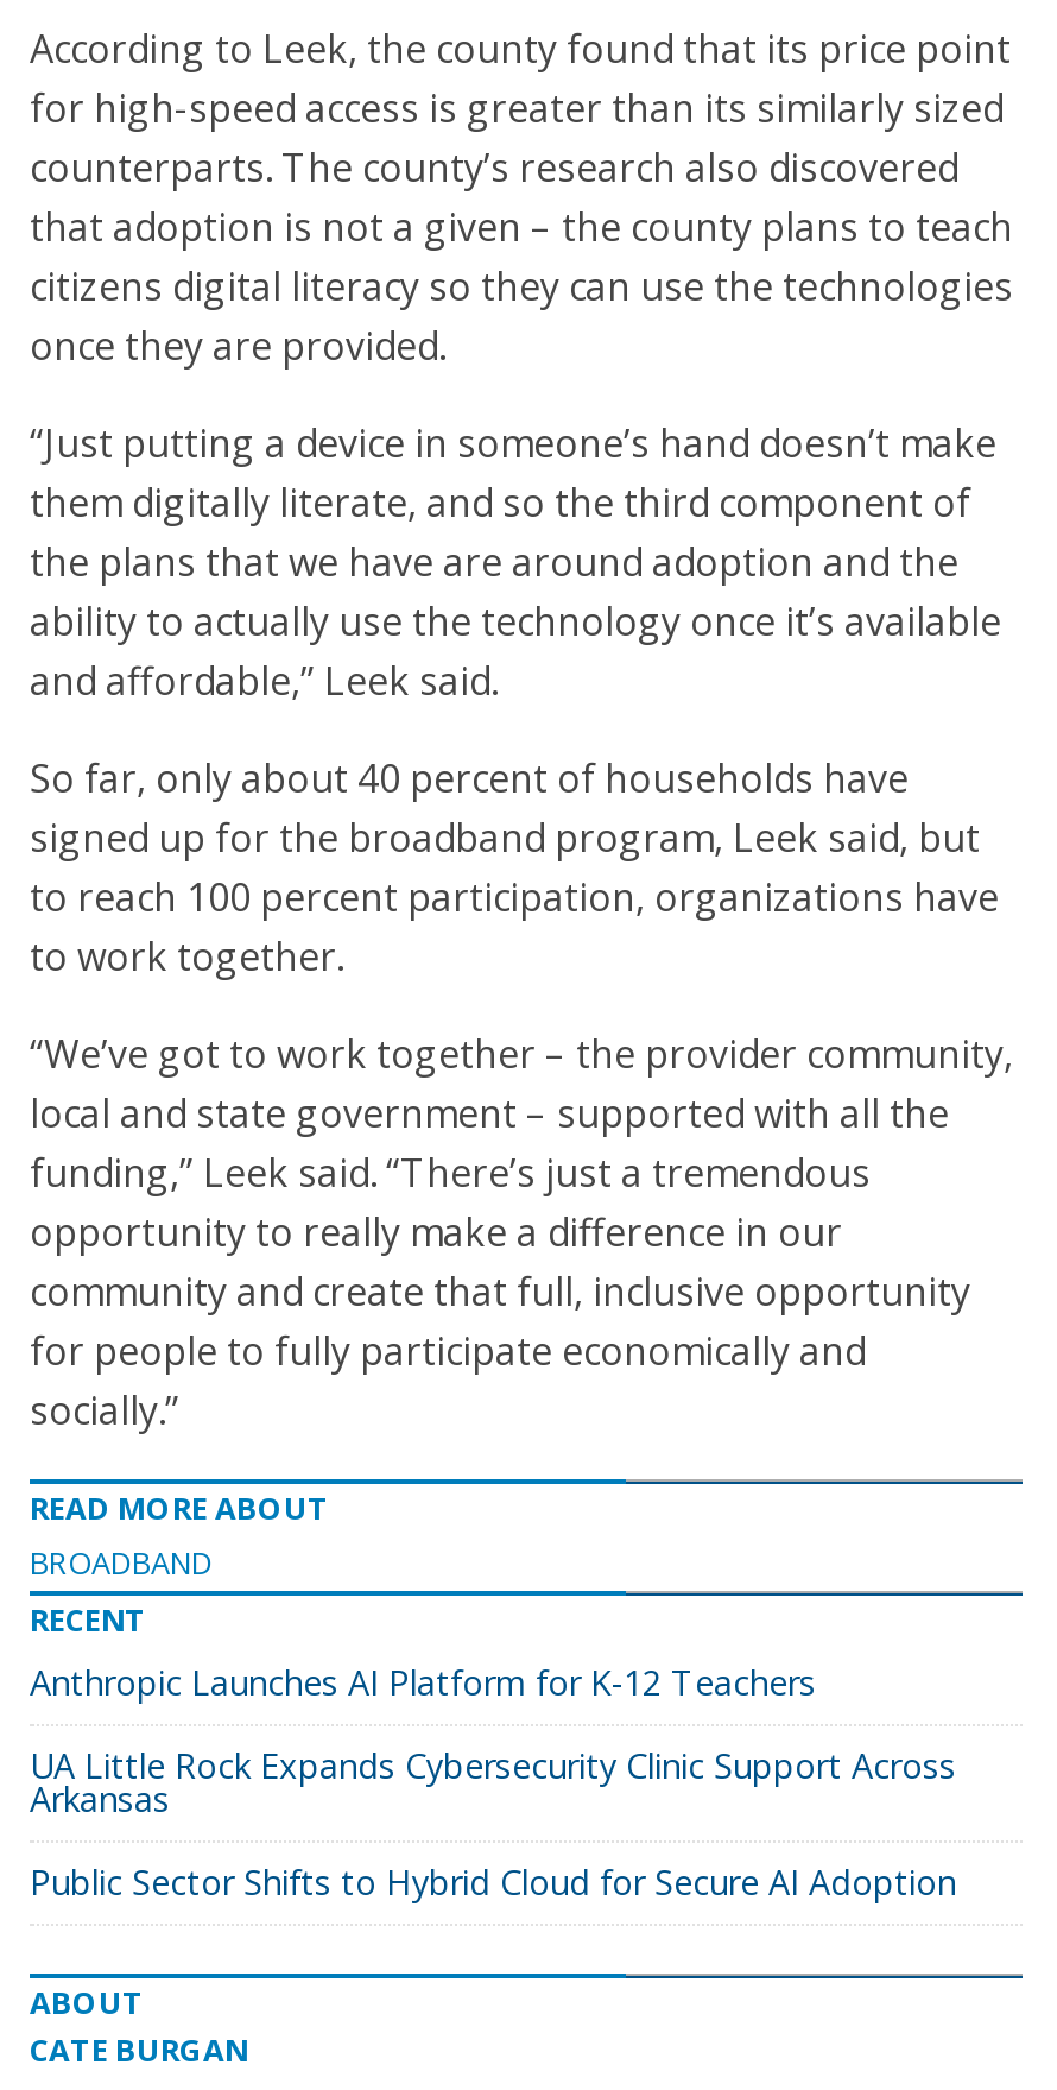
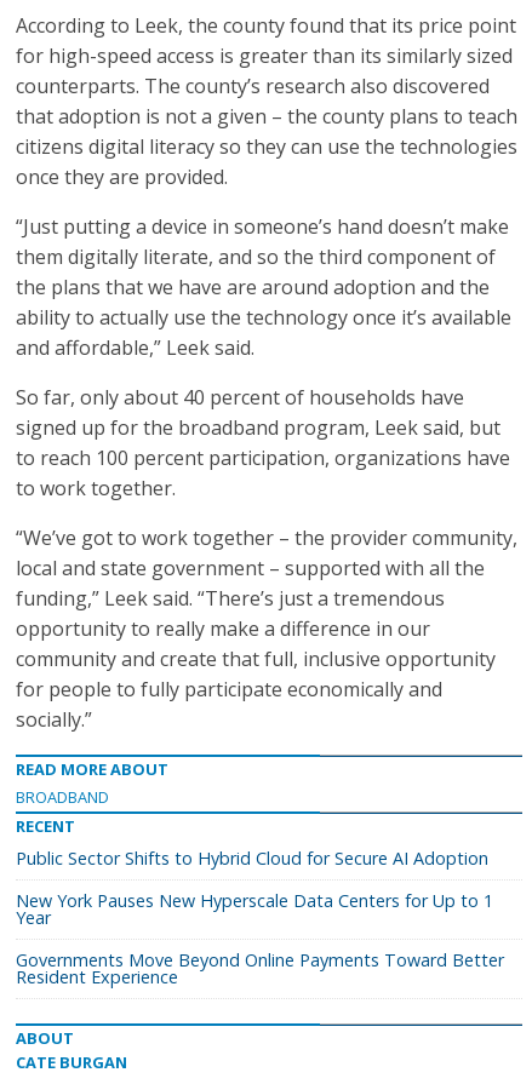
[30,1660,956,1821] Anthropic Launches AI Platform for K-12 Teachers | UA Little Rock Expands Cybersecurity Clinic Support Across | Arkansas -> none
moved [30,1859,956,1905] -> [16,847,488,870]: Public Sector Shifts to Hybrid Cloud for Secure AI Adoption
none -> [16,889,504,988] New York Pauses New Hyperscale Data Centers for Up to 1 | Year | Governments Move Beyond Online Payments Toward Better | Resident Experience

